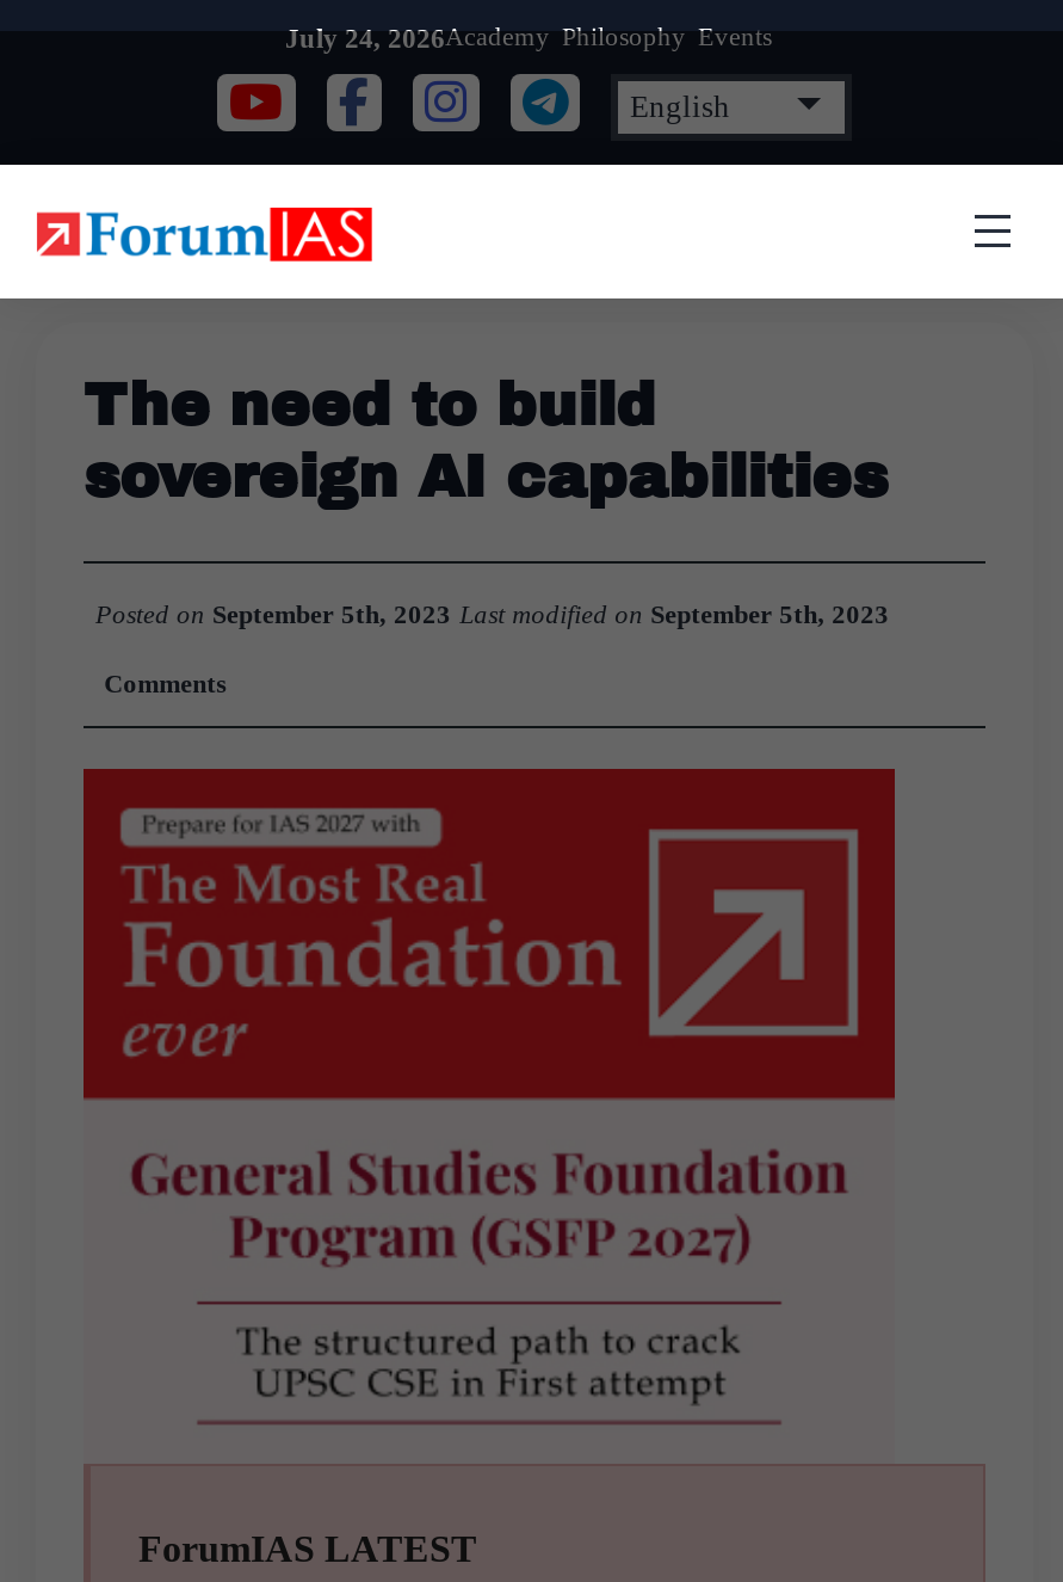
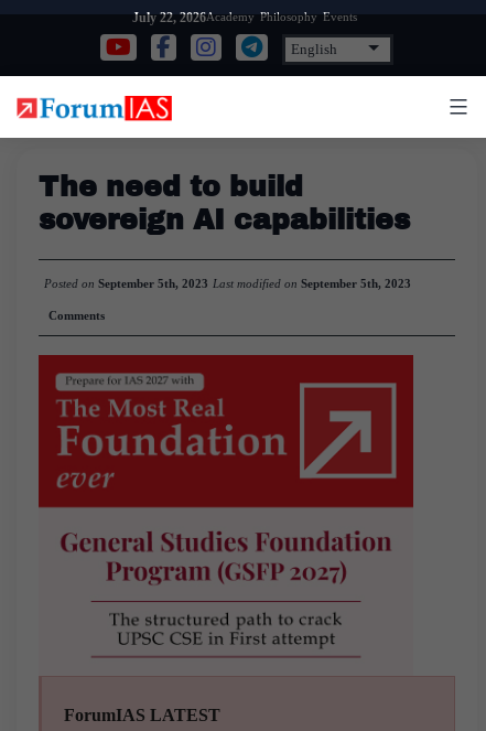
[285,21,772,53] July 24, 2026Academy Philosophy Events -> [132,10,357,24] July 22, 2026Academy Philosophy Events

